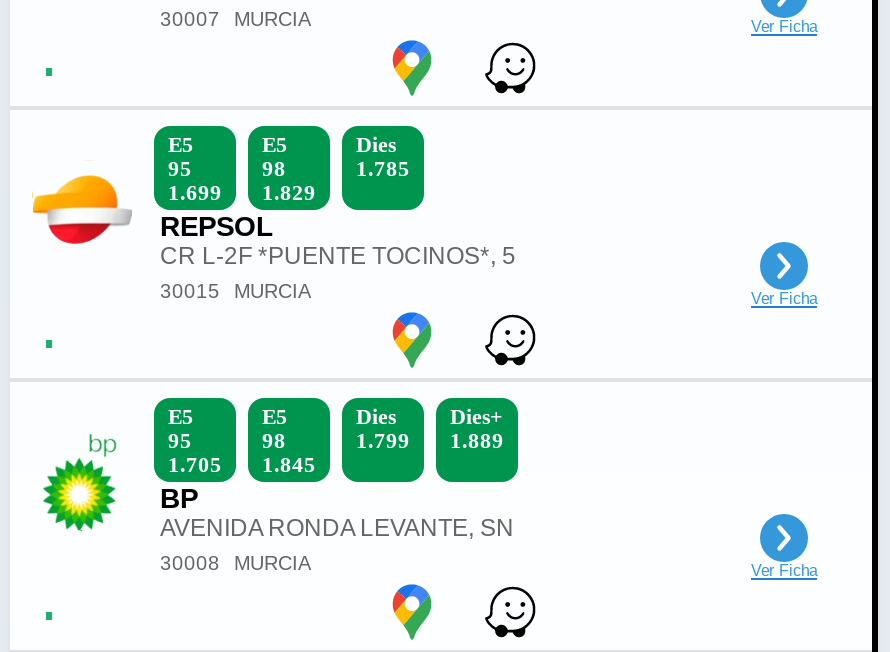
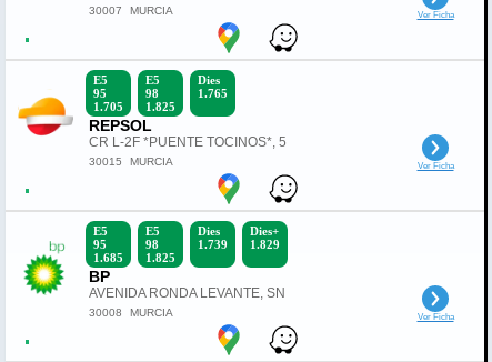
[356,156,410,180] 1.785 -> [198,87,228,100] 1.765
[168,180,222,204] 1.699 -> [93,100,123,113] 1.705
[262,180,316,204] 1.829 -> [145,100,175,113] 1.825
[356,428,410,452] 1.799 -> [198,238,228,251] 1.739
[450,428,504,452] 1.889 -> [250,238,280,251] 1.829
[168,452,222,476] 1.705 -> [93,251,123,264] 1.685
[262,452,316,476] 1.845 -> [145,251,175,264] 1.825

